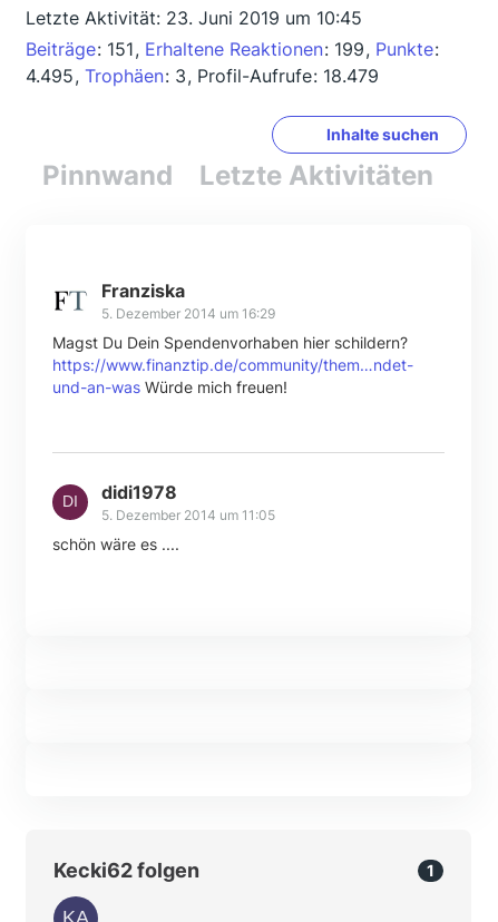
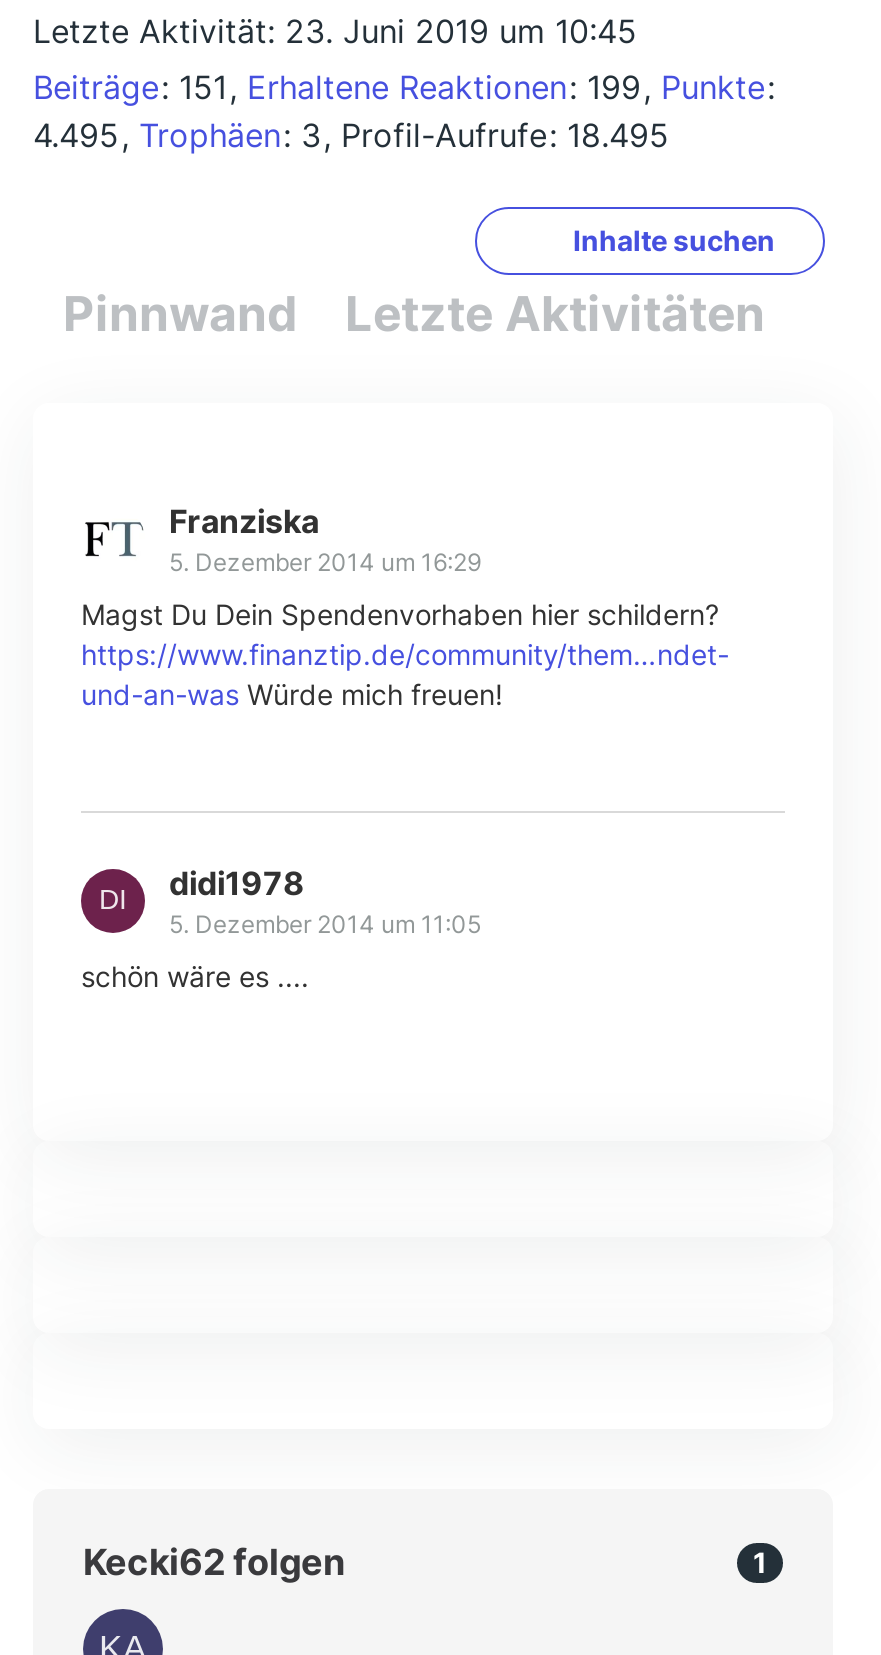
[26,65,379,87] 4.495 Trophäen 3 Profil-Aufrufe 18.479 -> [33,116,669,156] 4.495 Trophäen 3 Profil-Aufrufe 18.495

